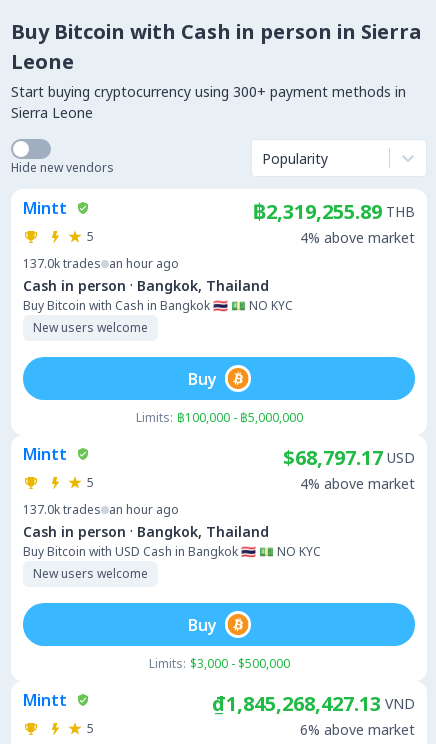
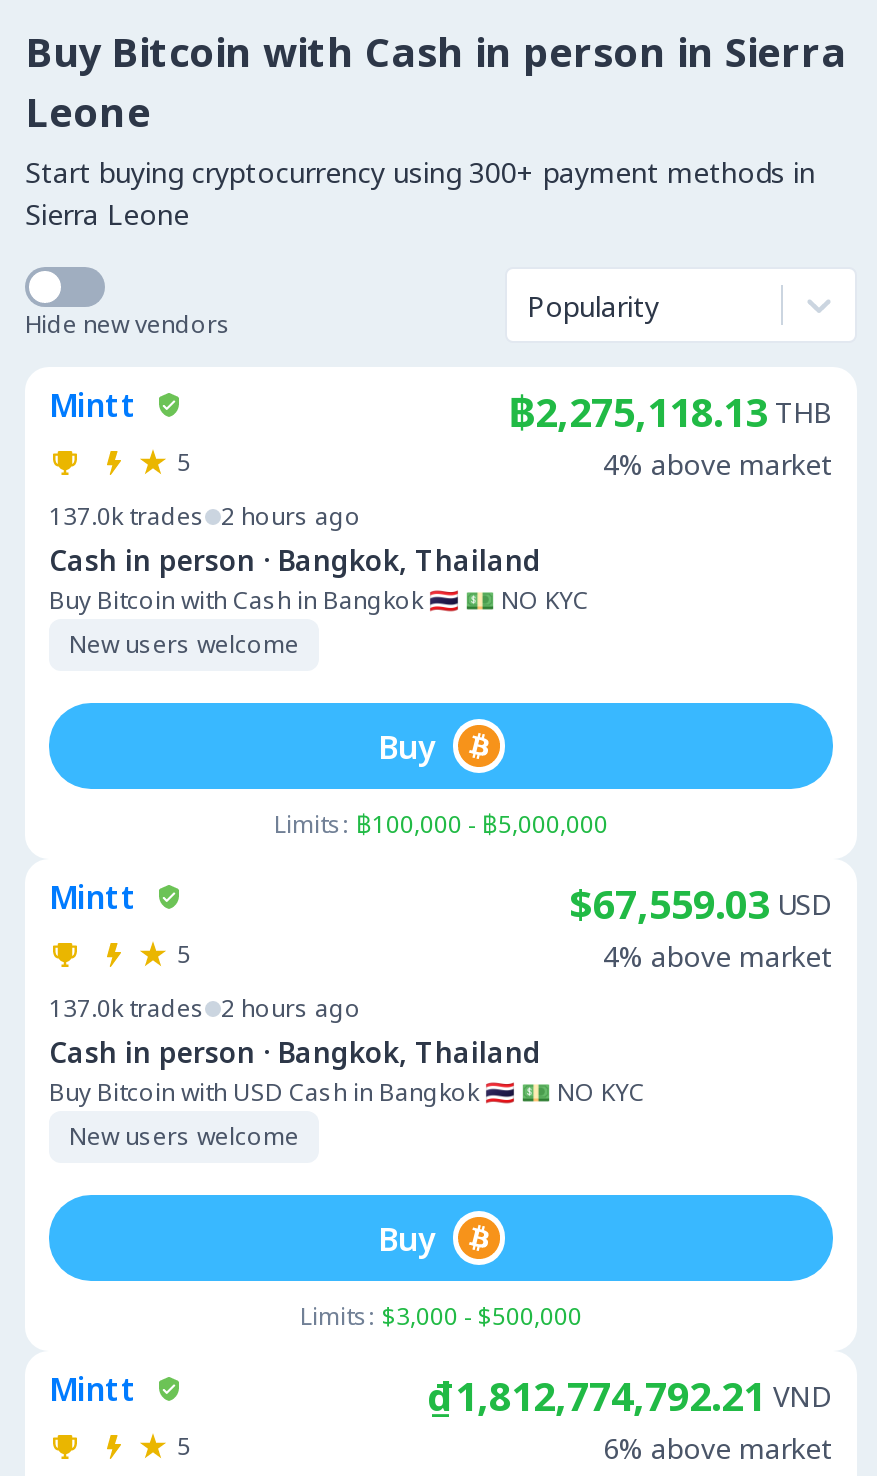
[253,198,415,225] ฿2,319,255.89 THB -> [509,385,833,439] ฿2,275,118.13 THB
[23,255,179,272] 137.0k trades an hour ago -> [49,499,361,533] 137.0k trades 2 hours ago
[283,444,415,471] $68,797.17 USD -> [569,877,833,931] $67,559.03 USD
[23,501,179,518] 137.0k trades an hour ago -> [49,991,361,1025] 137.0k trades 2 hours ago
[212,690,415,717] ₫1,845,268,427.13 VND -> [427,1369,833,1423] ₫1,812,774,792.21 VND

